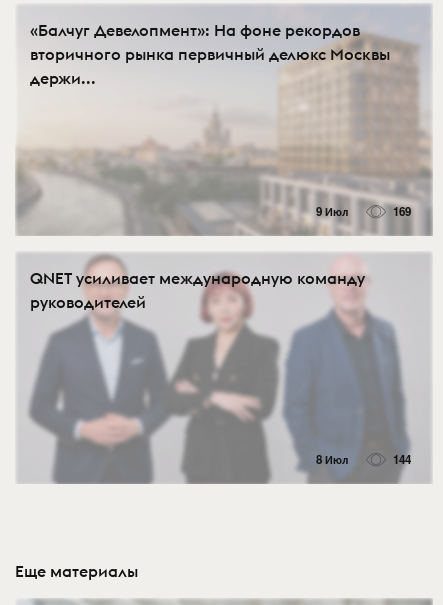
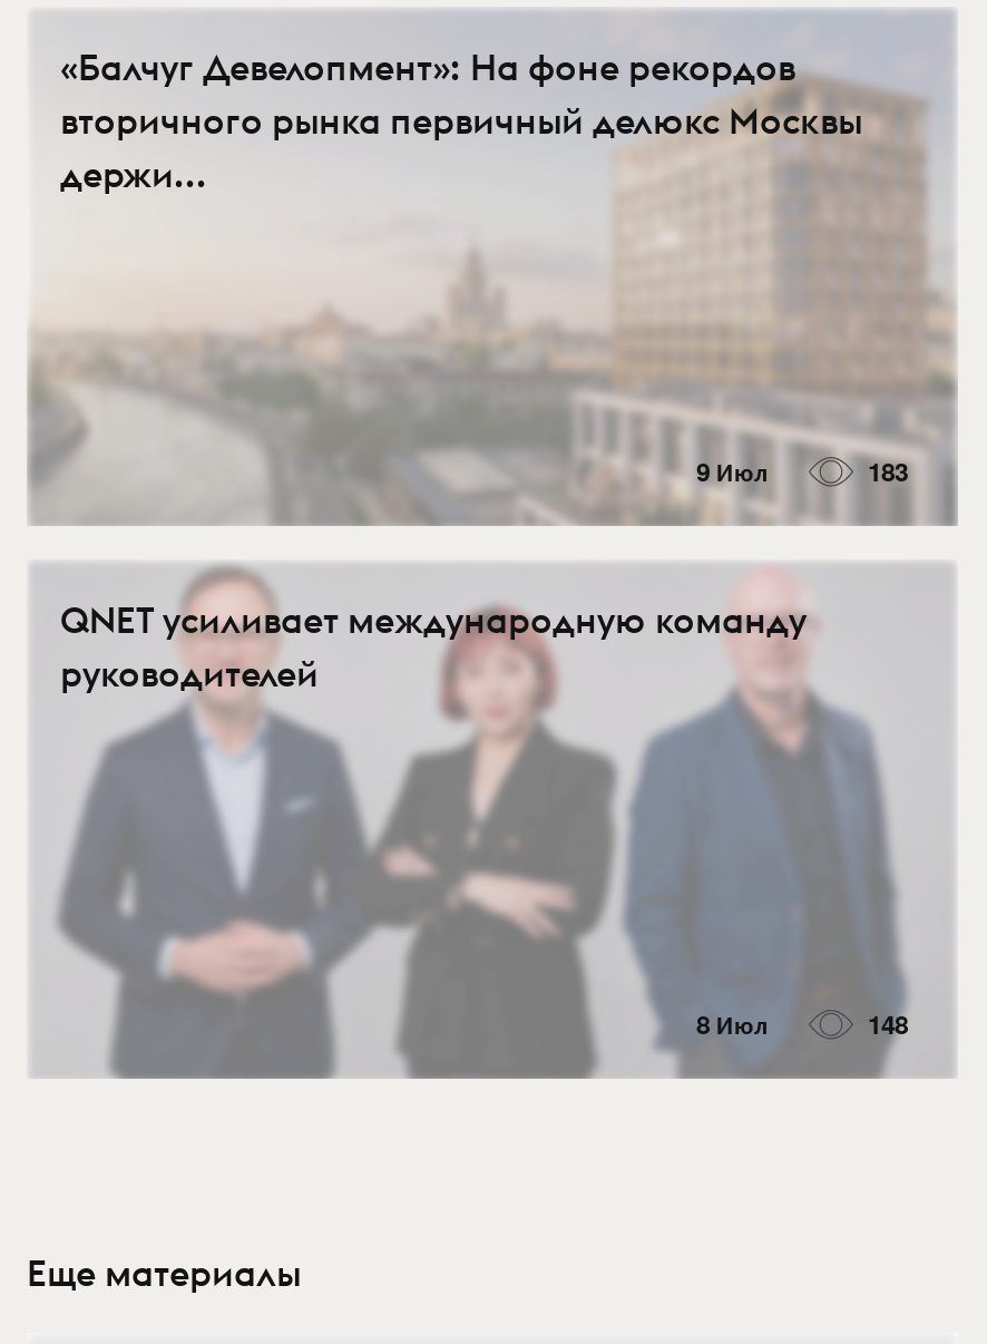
[389,203,410,220] 169 -> [861,453,908,491] 183
[389,451,410,468] 144 -> [861,1006,908,1044] 148

